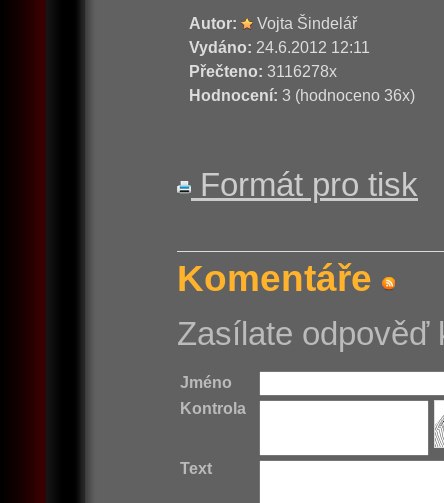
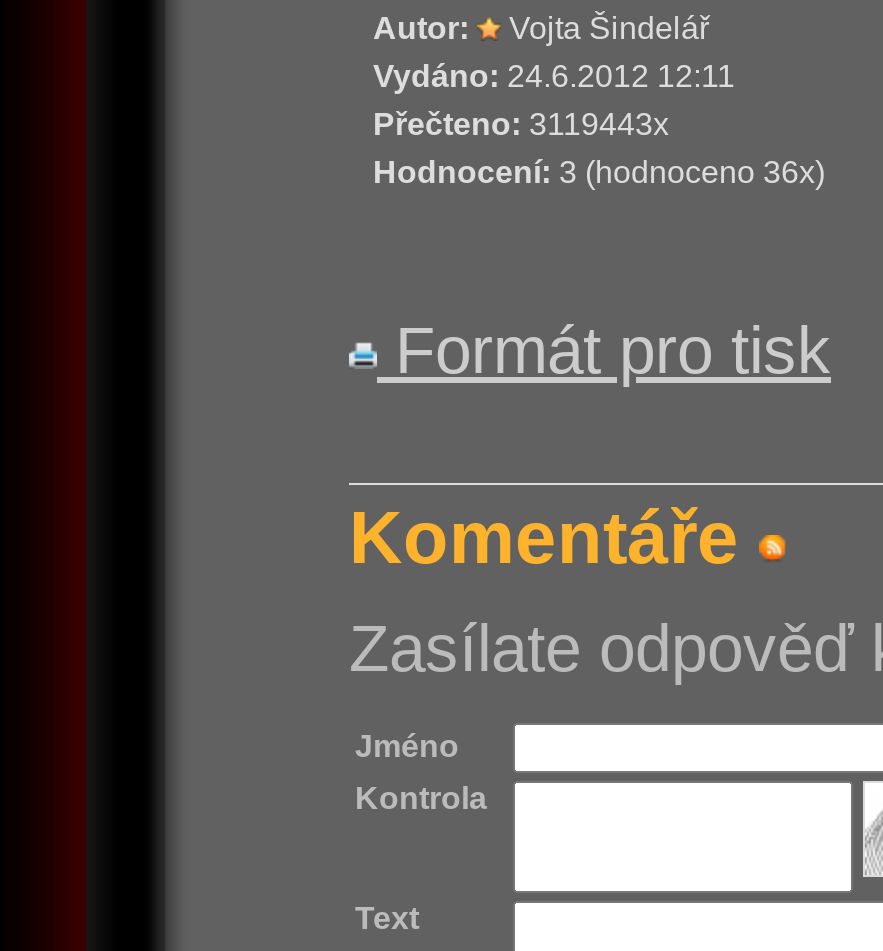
[189,63,337,80] Přečteno: 3116278x -> [373,107,669,141] Přečteno: 3119443x

